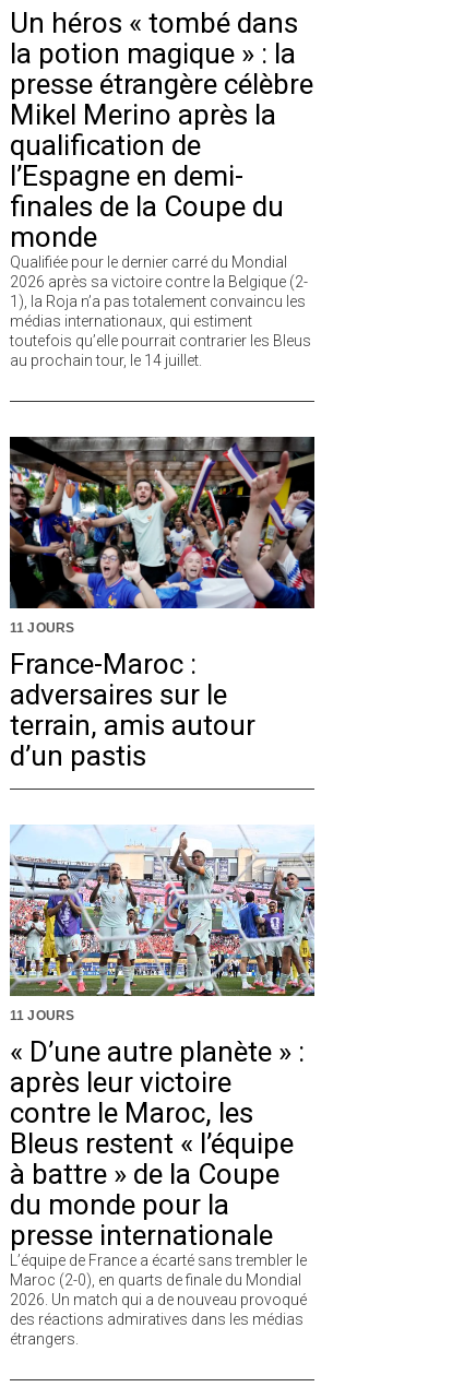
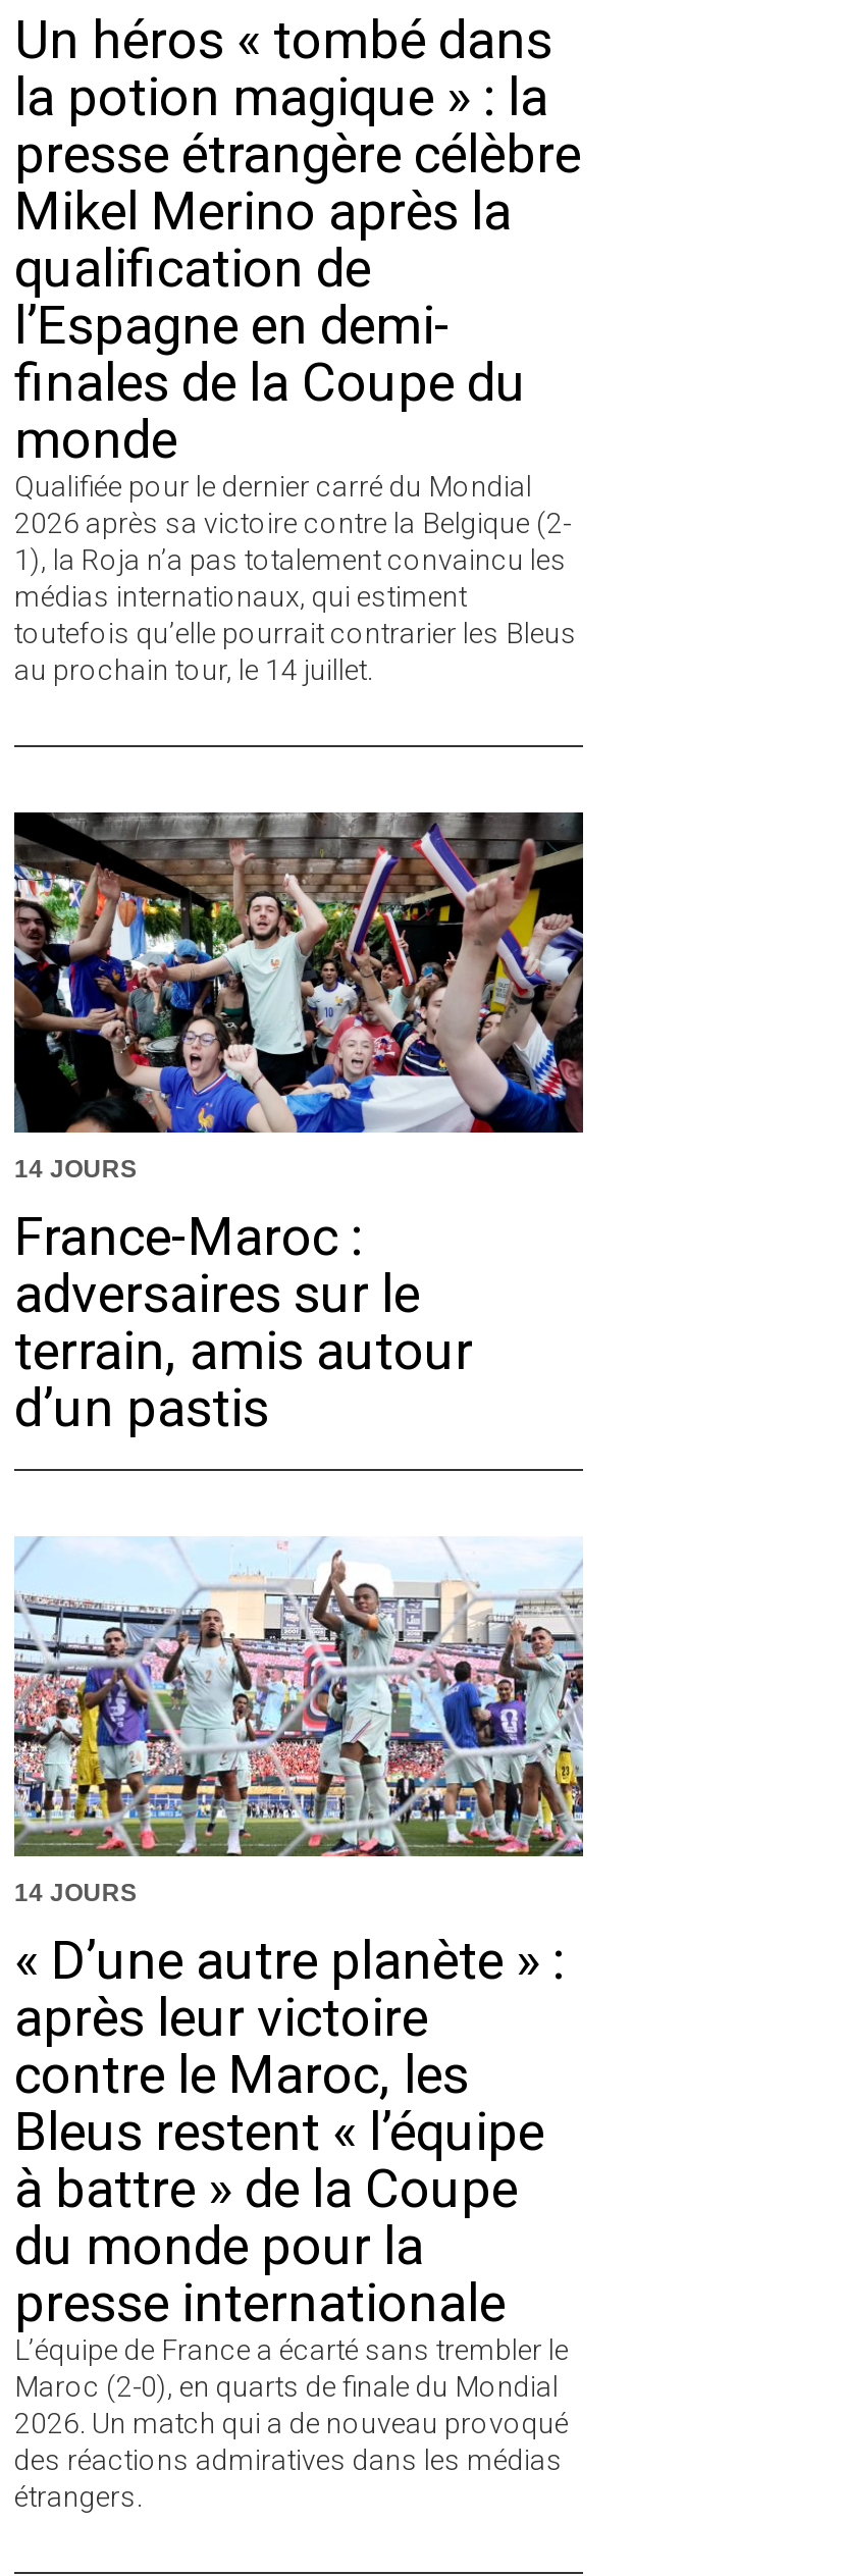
[10,620,74,636] 11 JOURS -> [14,1155,137,1184] 14 JOURS
[10,1008,74,1024] 11 JOURS -> [14,1879,137,1908] 14 JOURS

